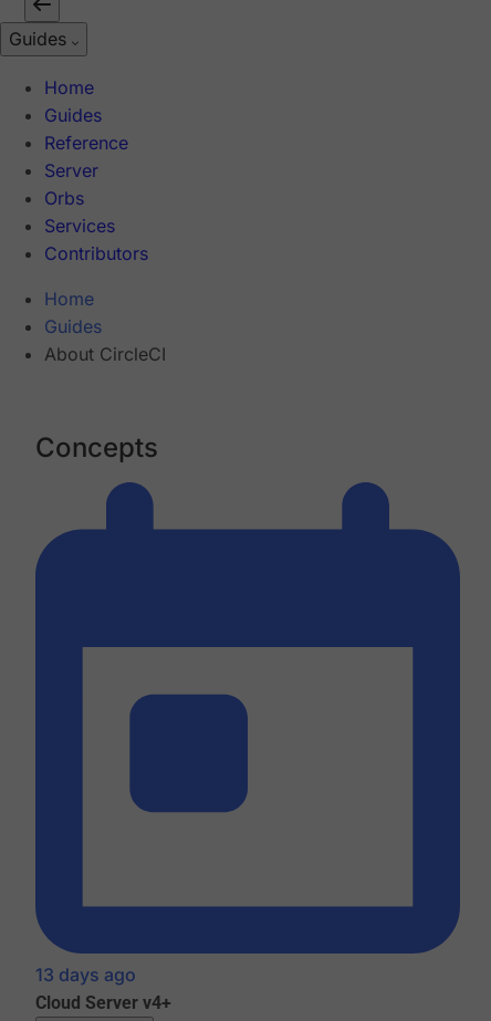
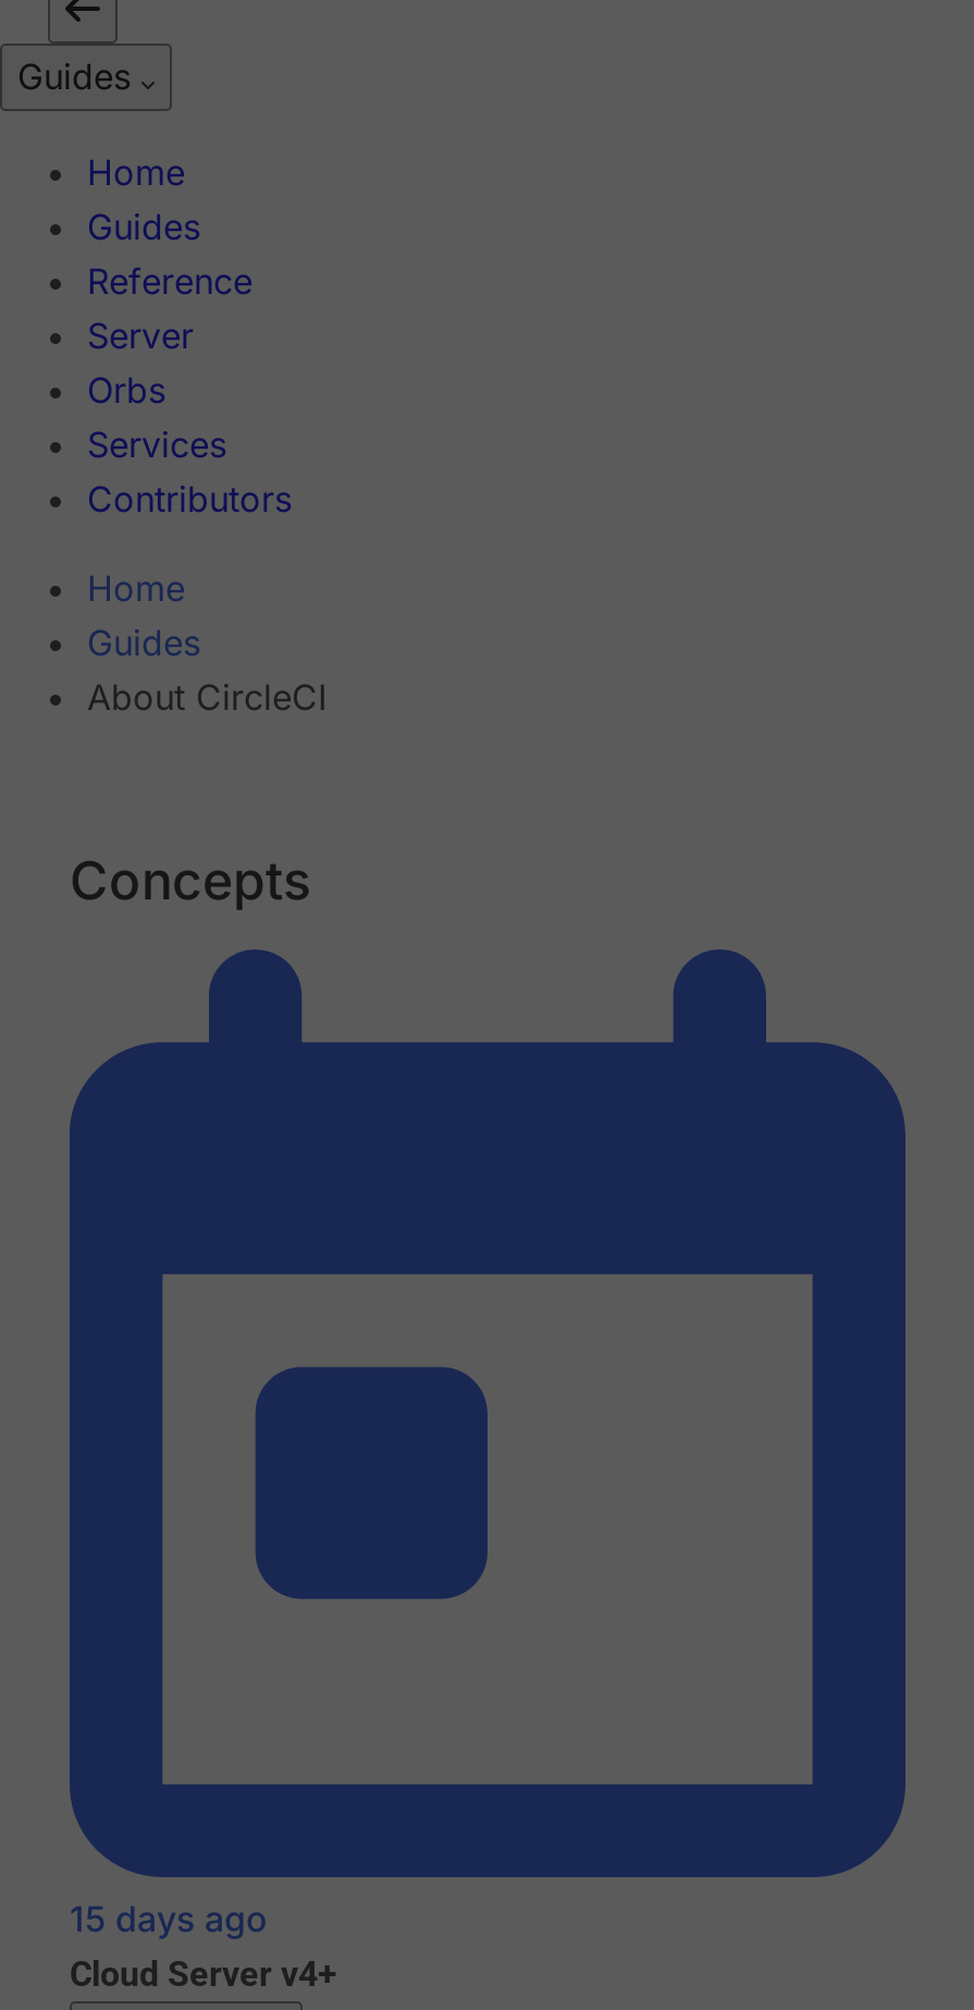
[35,964,136,986] 13 days ago -> [70,1898,268,1941] 15 days ago

